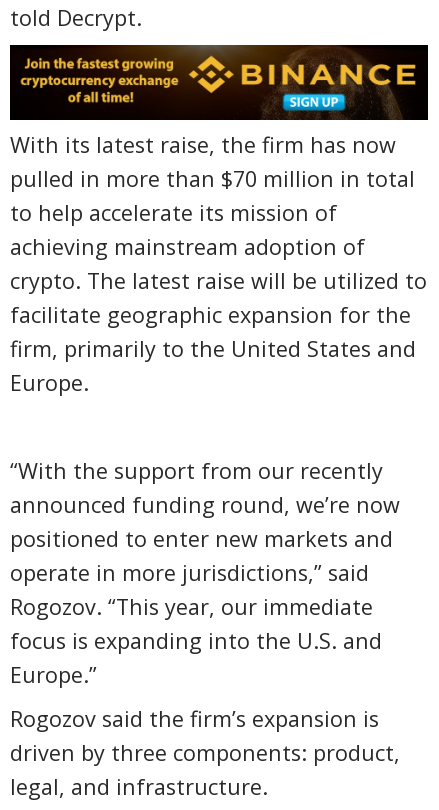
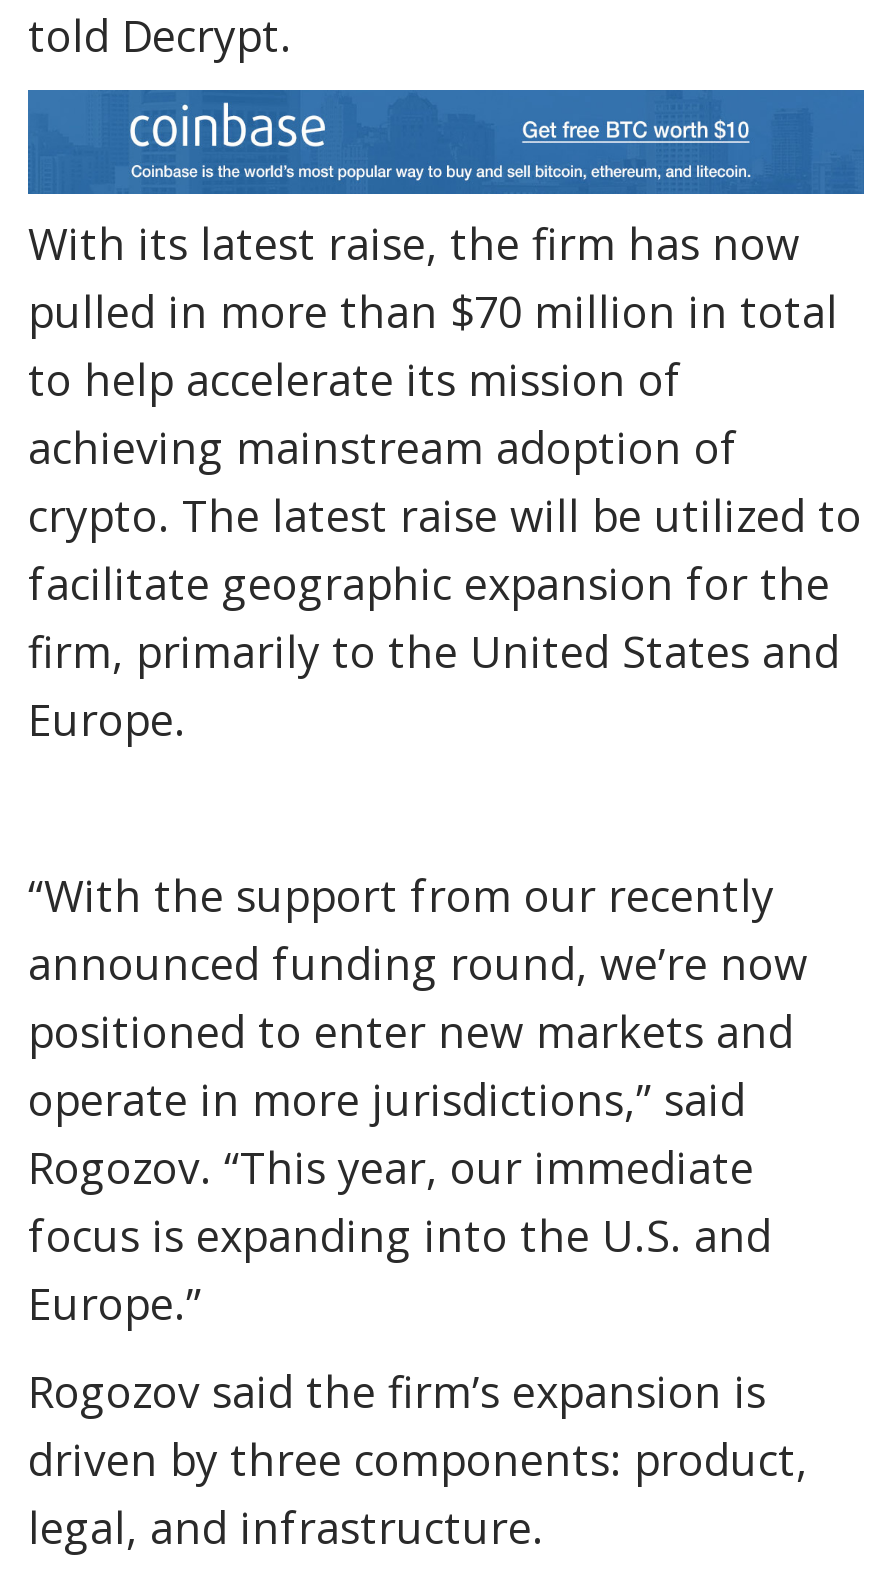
[9,44,429,121] [image] -> [26,88,866,196] [image]

